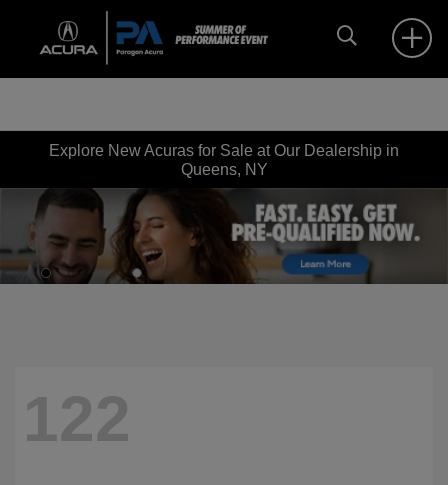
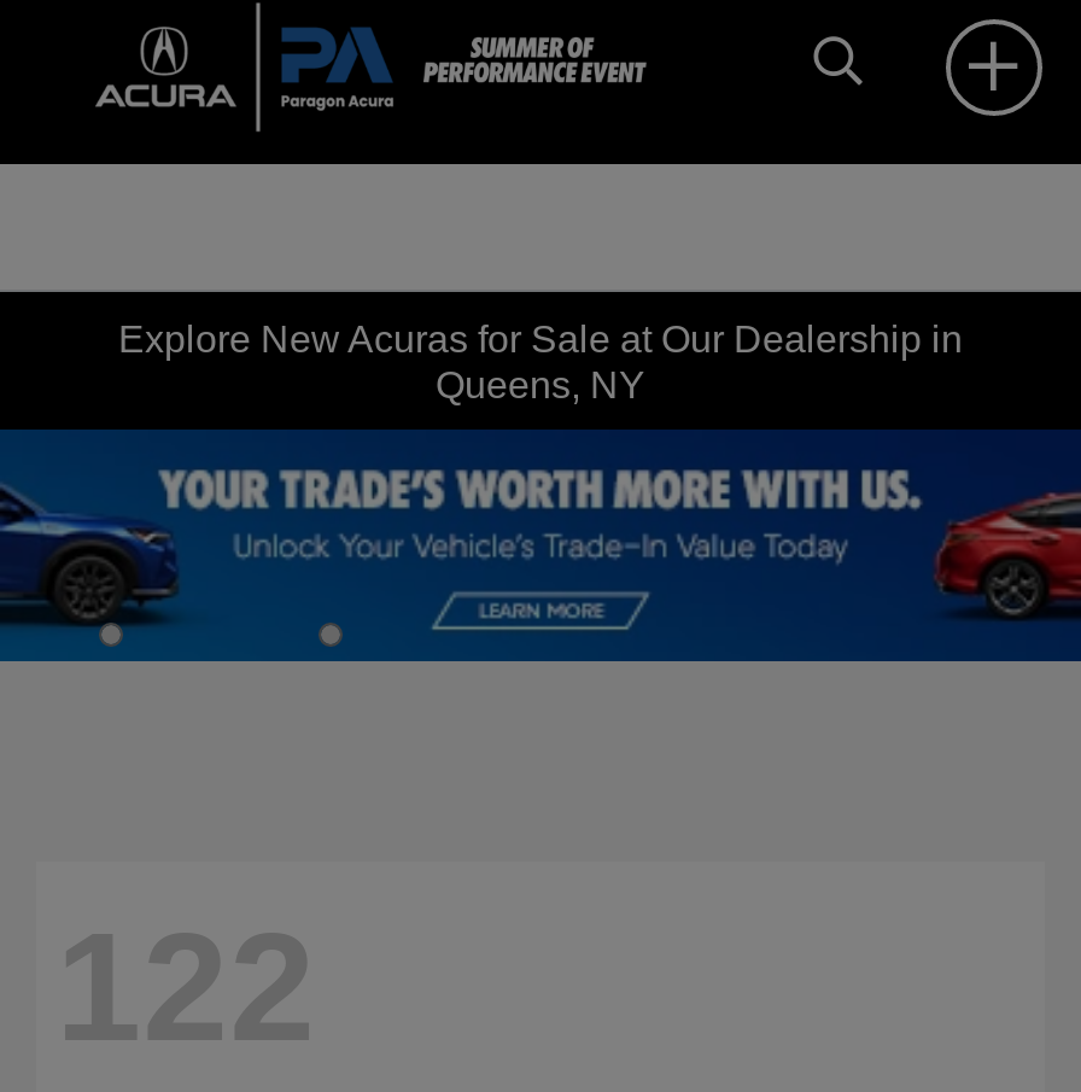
[3,187,445,285] [image] -> [7,427,1074,664] [image]

